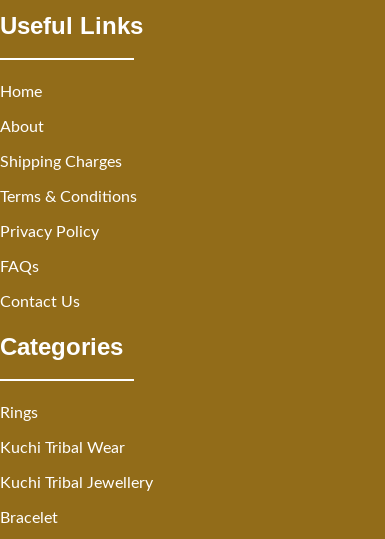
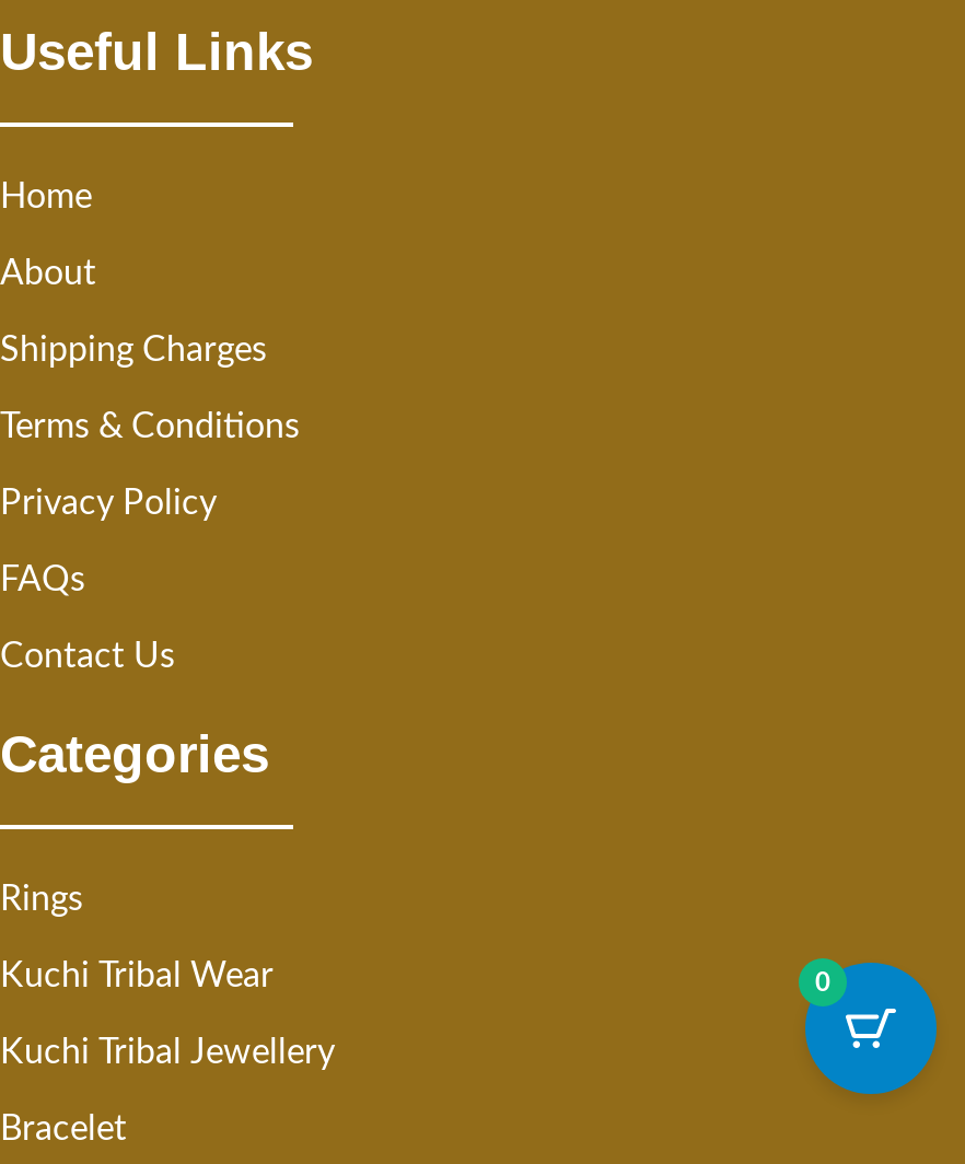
none -> [803,961,939,1096] [image] | 0

